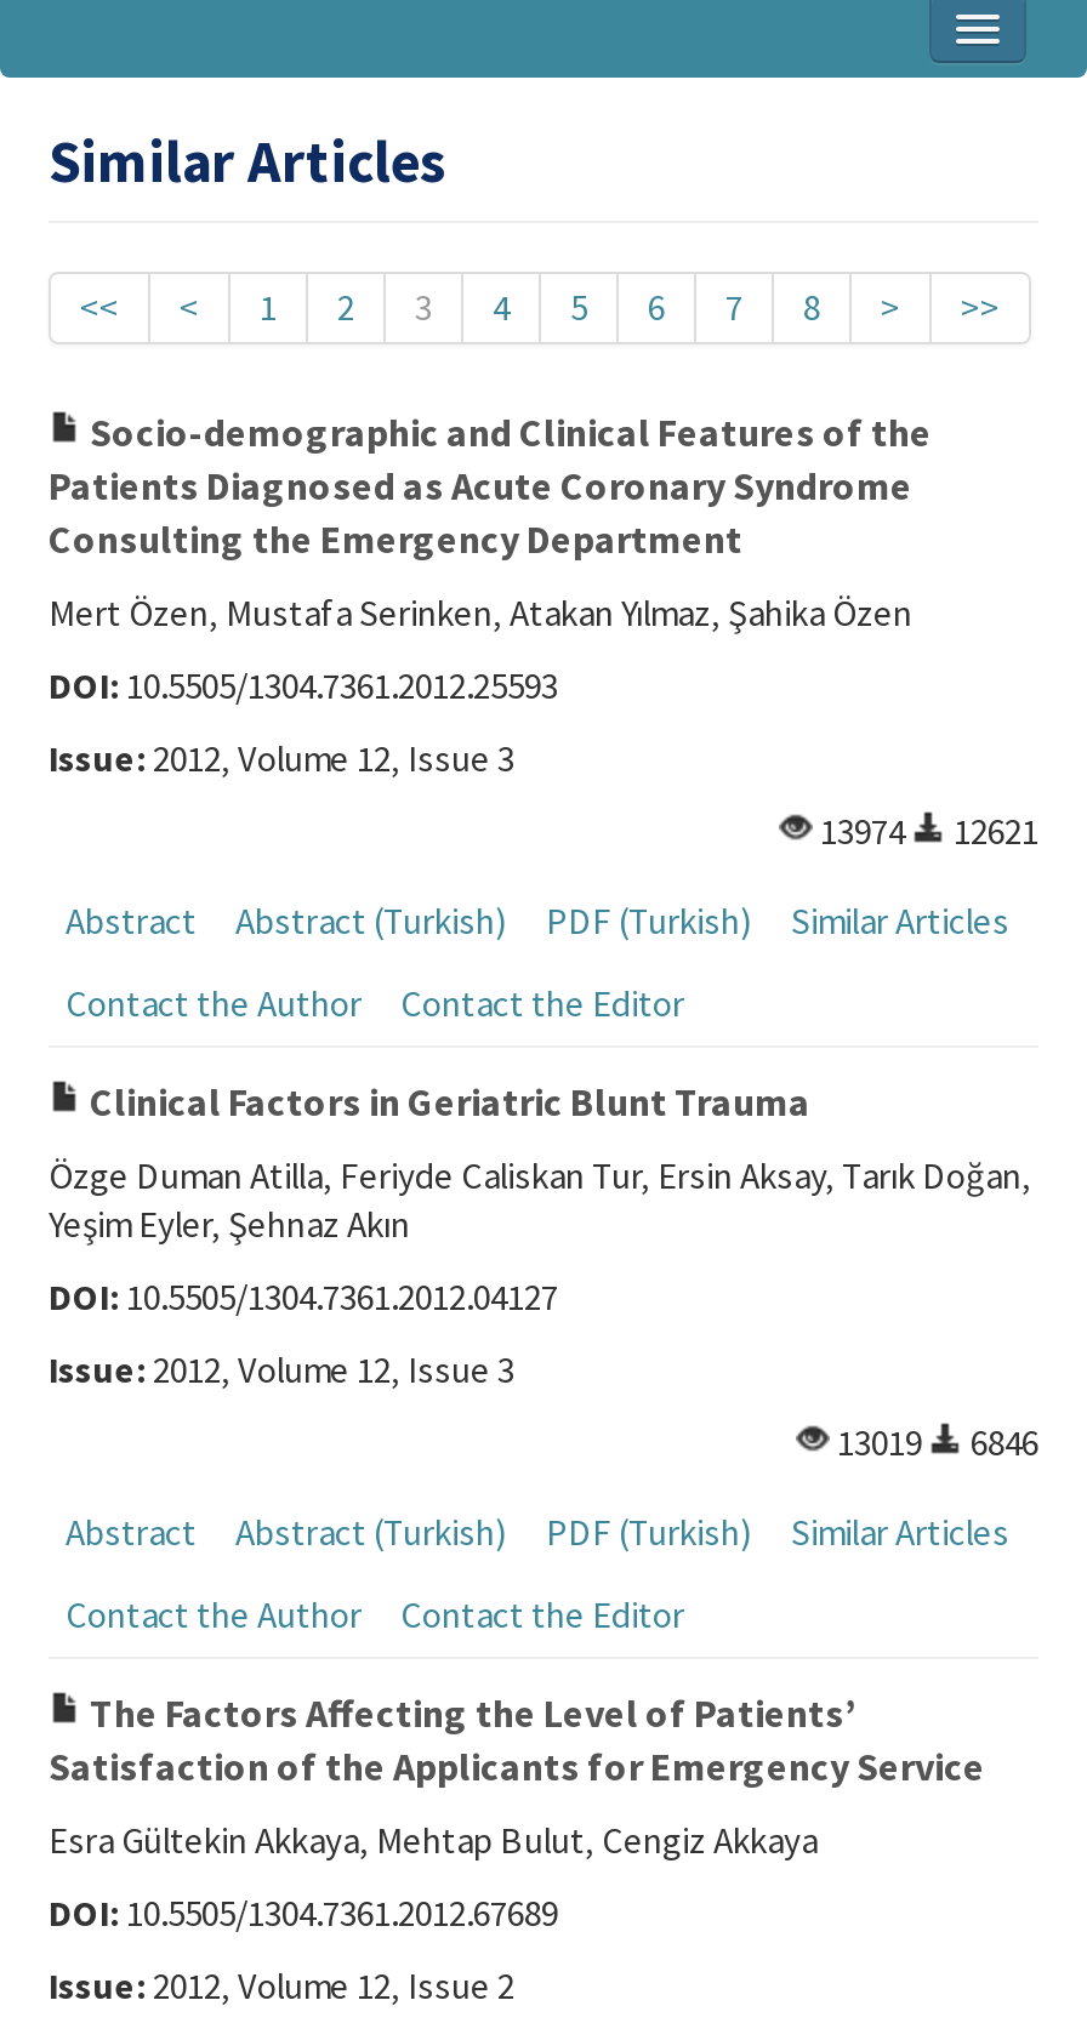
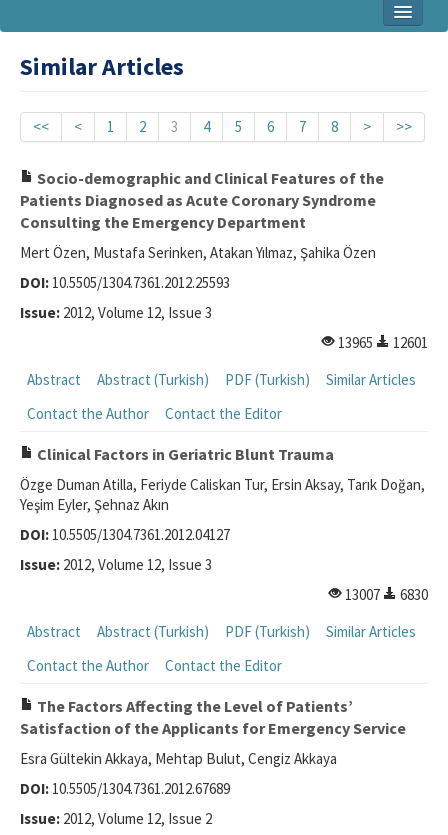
[813,808,912,854] 13974 -> [335,333,376,352] 13965
[946,808,1038,854] 12621 -> [390,333,428,352] 12601
[830,1419,929,1466] 13019 -> [342,585,383,604] 13007
[963,1419,1038,1466] 6846 -> [397,585,428,604] 6830

